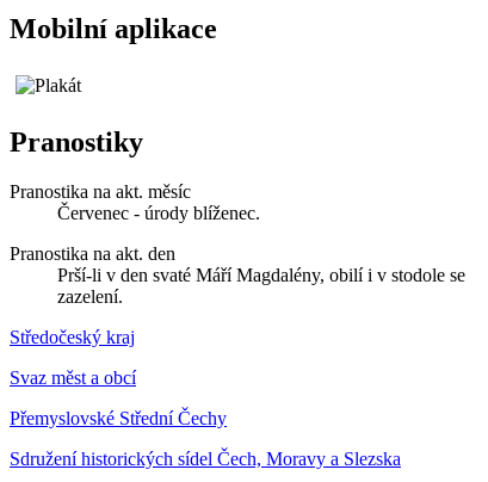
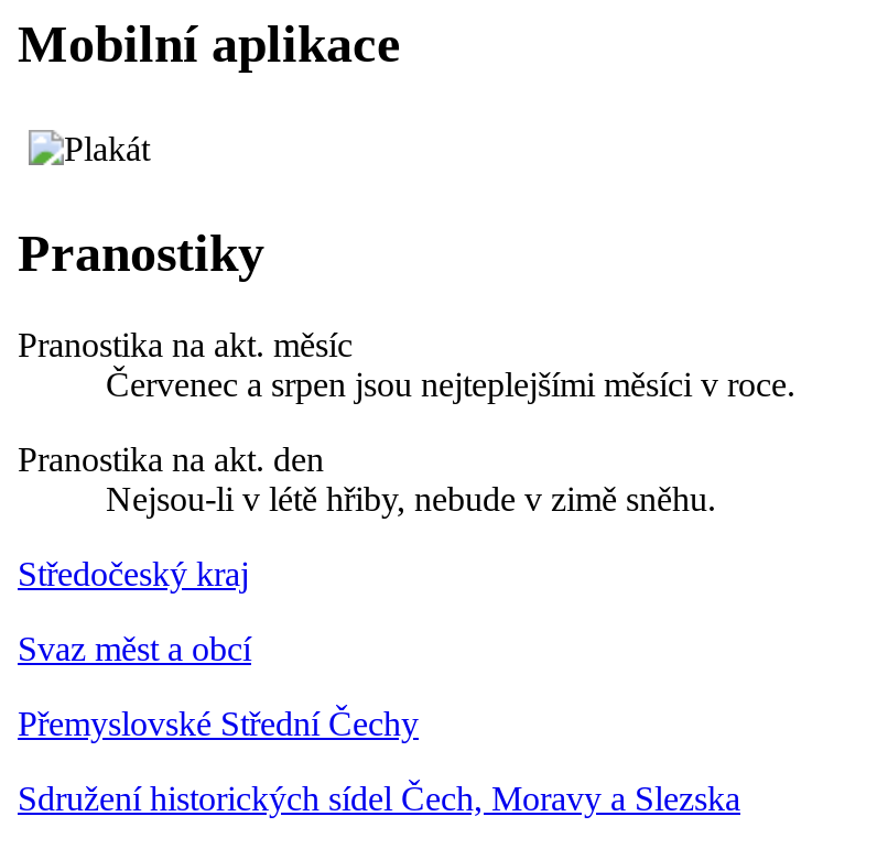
[57,203,260,224] Červenec - úrody blíženec. -> [106,366,795,404] Červenec a srpen jsou nejteplejšími měsíci v roce.
[57,265,465,307] Prší-li v den svaté Máří Magdalény, obilí i v stodole se | zazelení. -> [106,481,716,518] Nejsou-li v létě hřiby, nebude v zimě sněhu.

